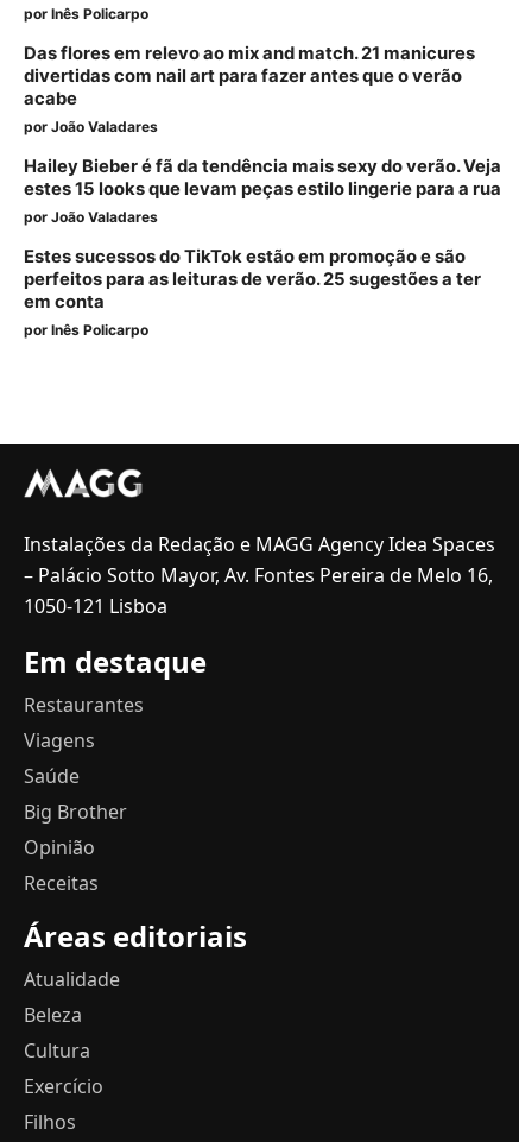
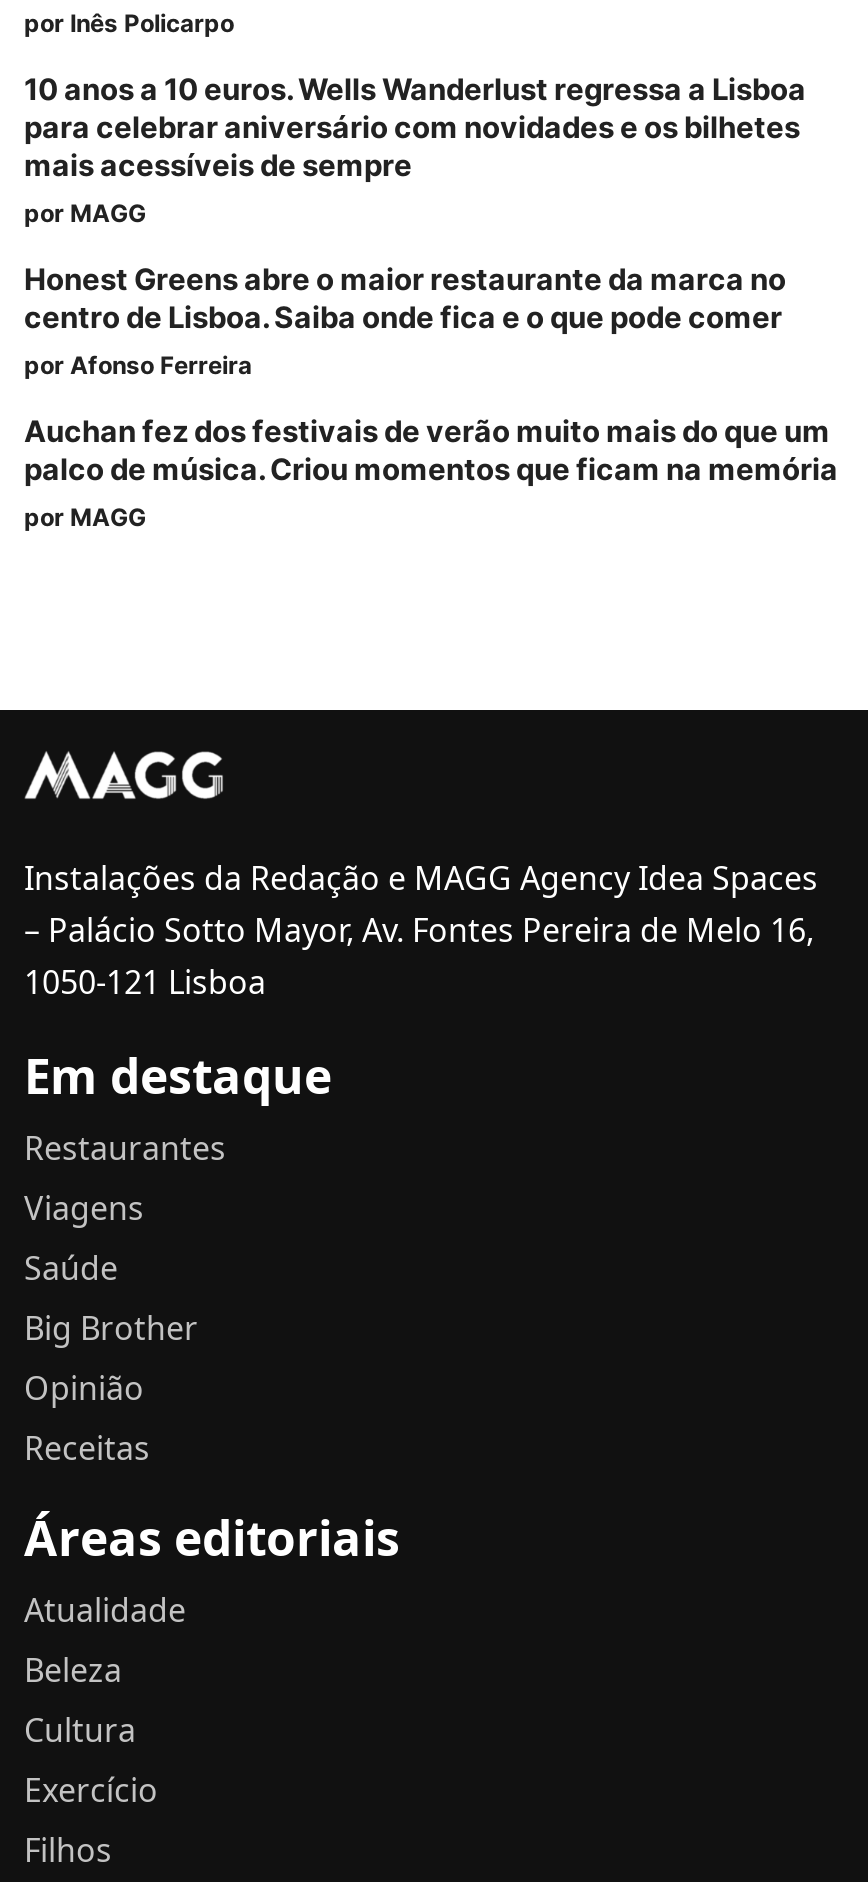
[24,43,475,136] Das flores em relevo ao mix and match. 21 manicures | divertidas com nail art para fazer antes que o verão | acabe | por João Valadares -> [24,73,806,229] 10 anos a 10 euros. Wells Wanderlust regressa a Lisboa | para celebrar aniversário com novidades e os bilhetes | mais acessíveis de sempre | por MAGG
[24,156,501,226] Hailey Bieber é fã da tendência mais sexy do verão. Veja | estes 15 looks que levam peças estilo lingerie para a rua | por João Valadares -> [24,263,786,381] Honest Greens abre o maior restaurante da marca no | centro de Lisboa. Saiba onde fica e o que pode comer | por Afonso Ferreira
[24,246,481,339] Estes sucessos do TikTok estão em promoção e são | perfeitos para as leituras de verão. 25 sugestões a ter | em conta | por Inês Policarpo -> [24,415,838,533] Auchan fez dos festivais de verão muito mais do que um | palco de música. Criou momentos que ficam na memória | por MAGG

